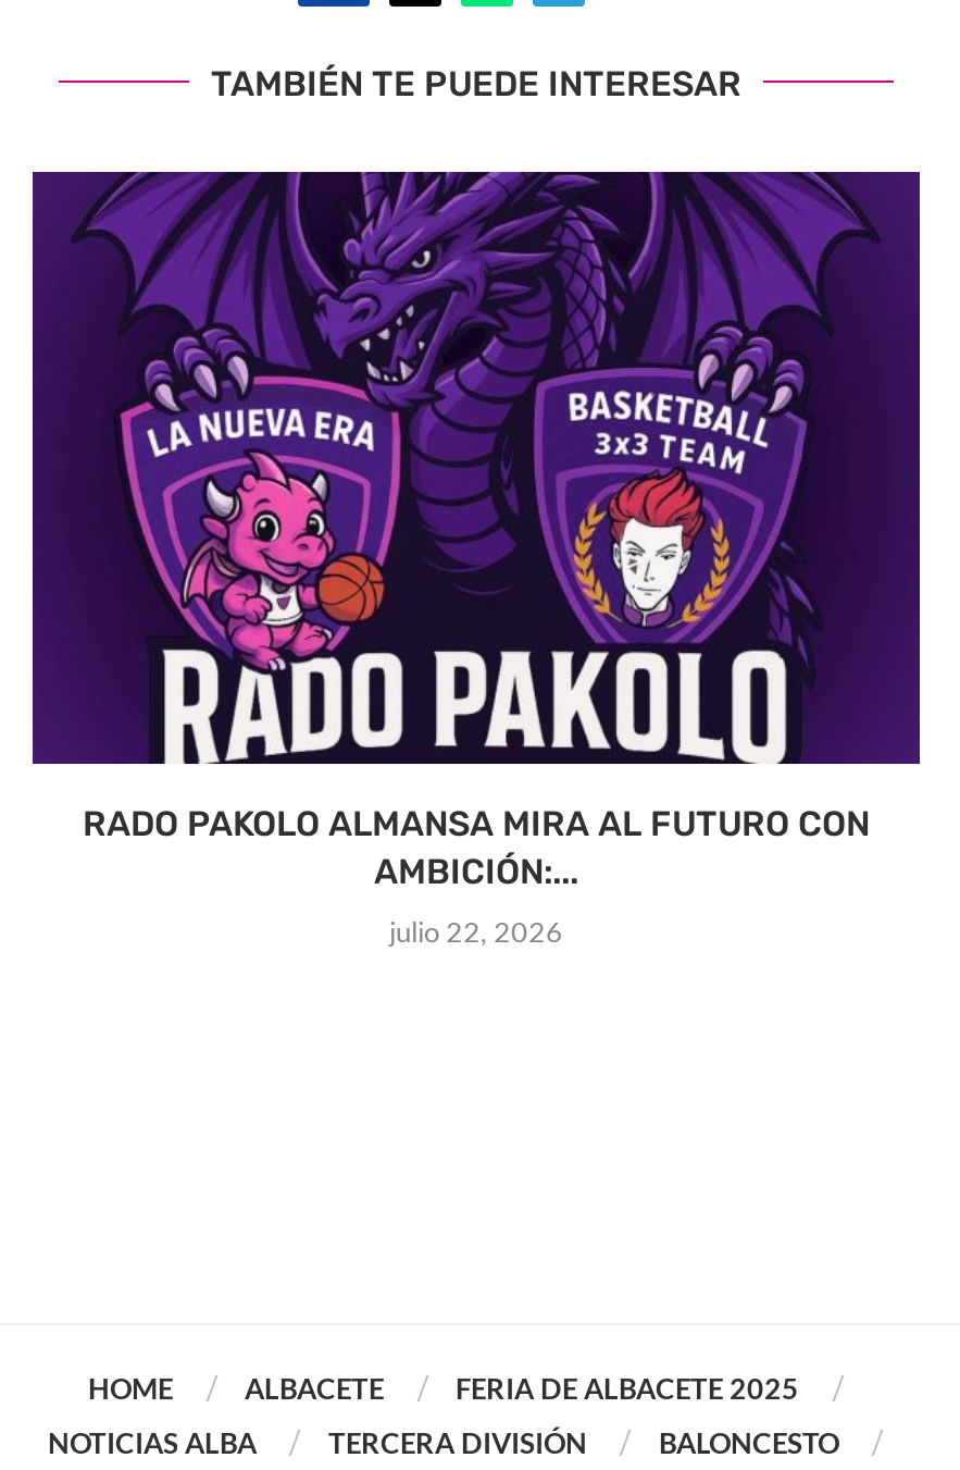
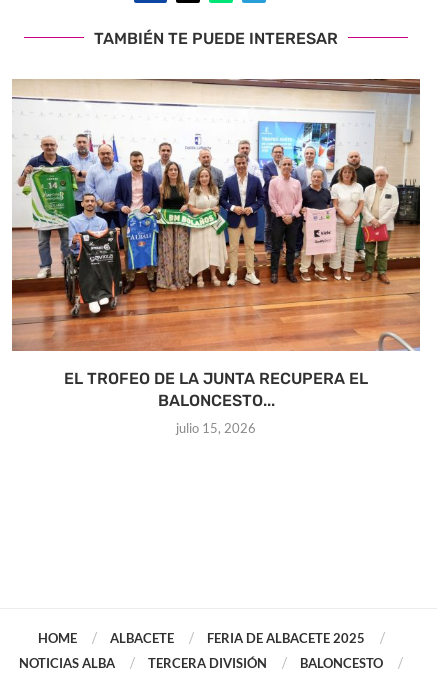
[30,170,922,892] [image] | RADO PAKOLO ALMANSA MIRA AL FUTURO CON | AMBICIÓN:... -> [11,78,421,410] [image] | EL TROFEO DE LA JUNTA RECUPERA EL | BALONCESTO...
[389,914,563,949] julio 22, 2026 -> [176,420,256,436] julio 15, 2026

